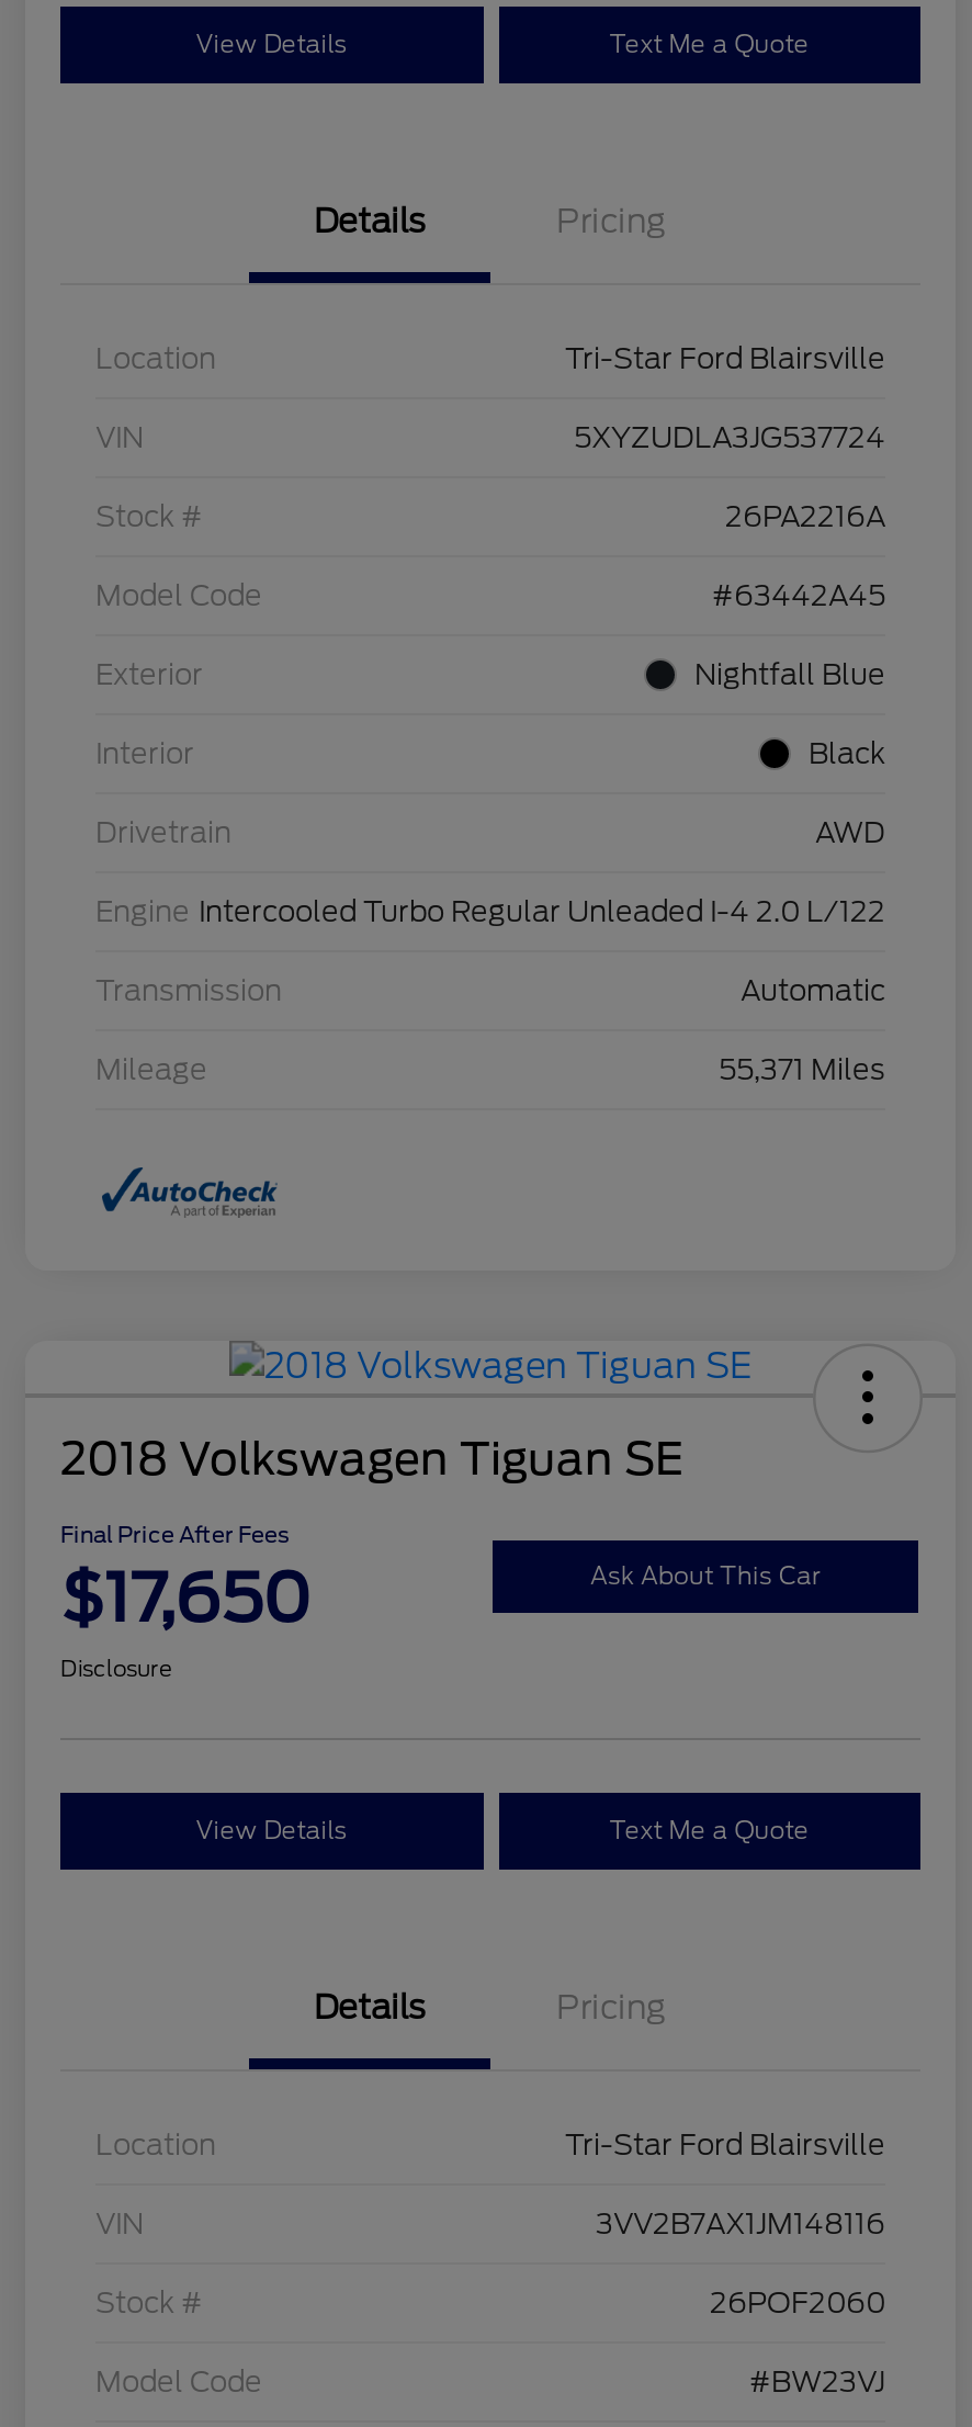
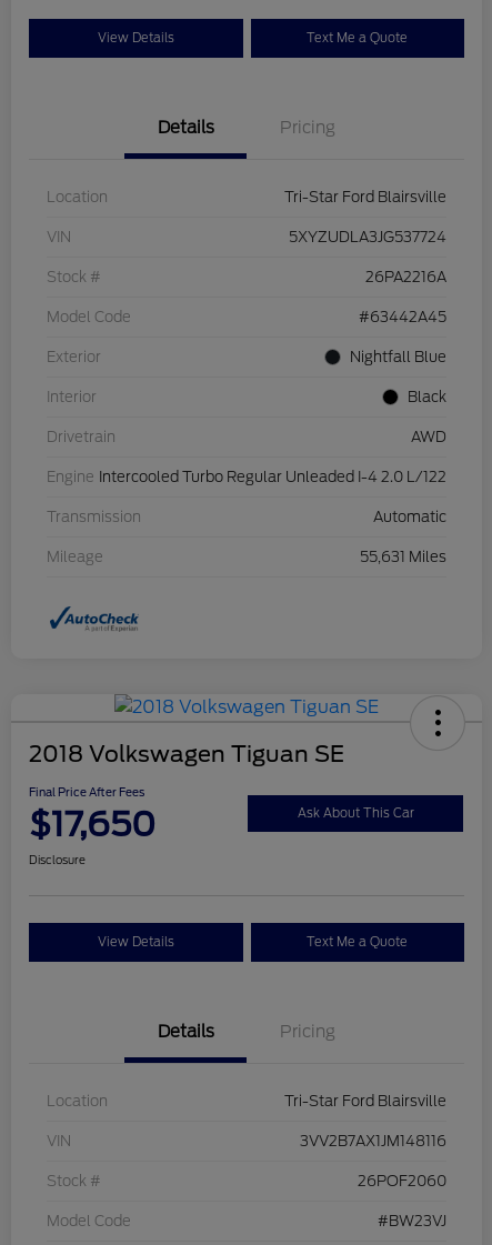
[719,1054,885,1087] 55,371 Miles -> [360,549,446,566] 55,631 Miles

